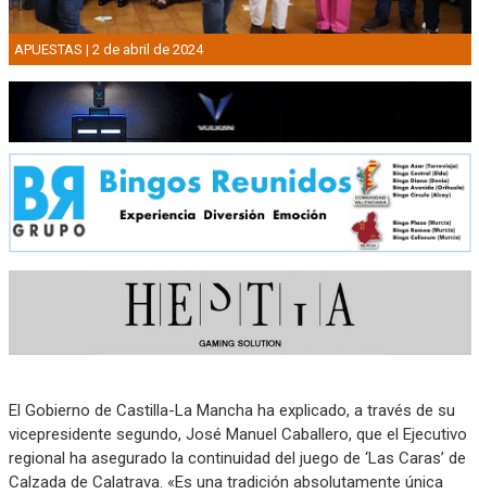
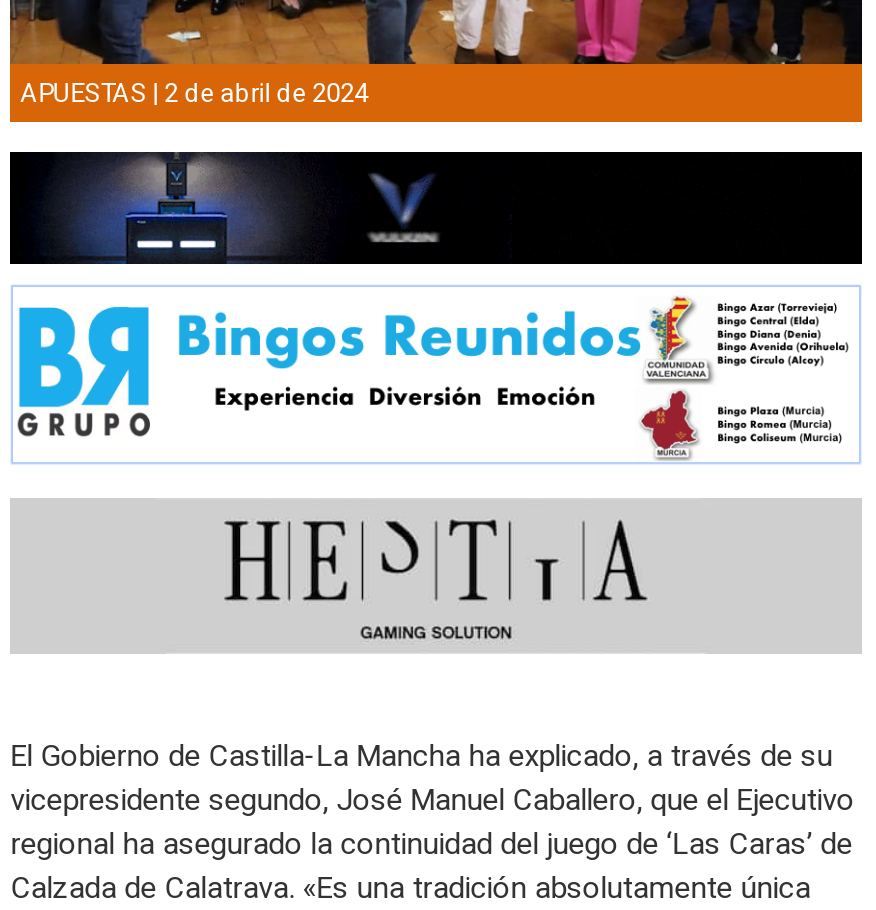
[198,92,241,131] [image] -> [360,172,440,244] [image]

